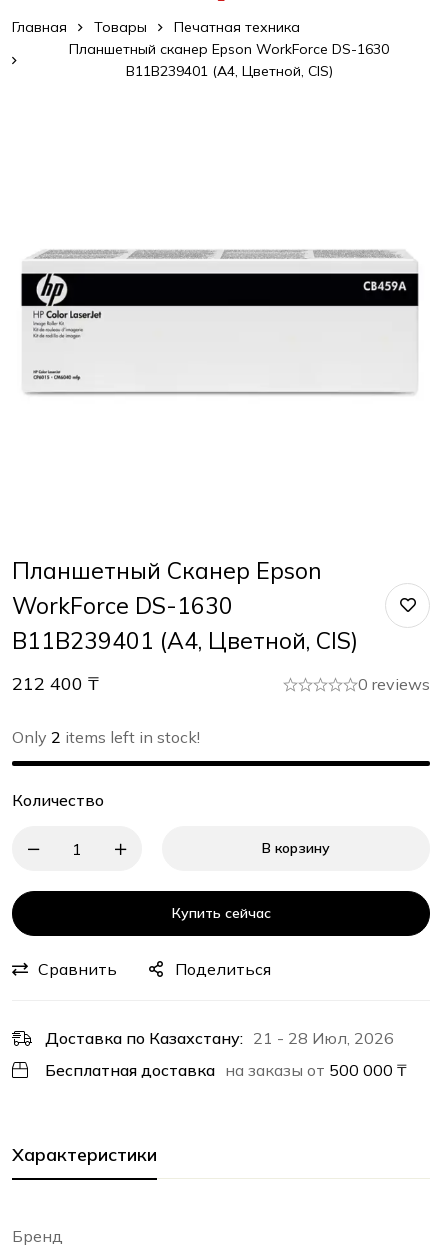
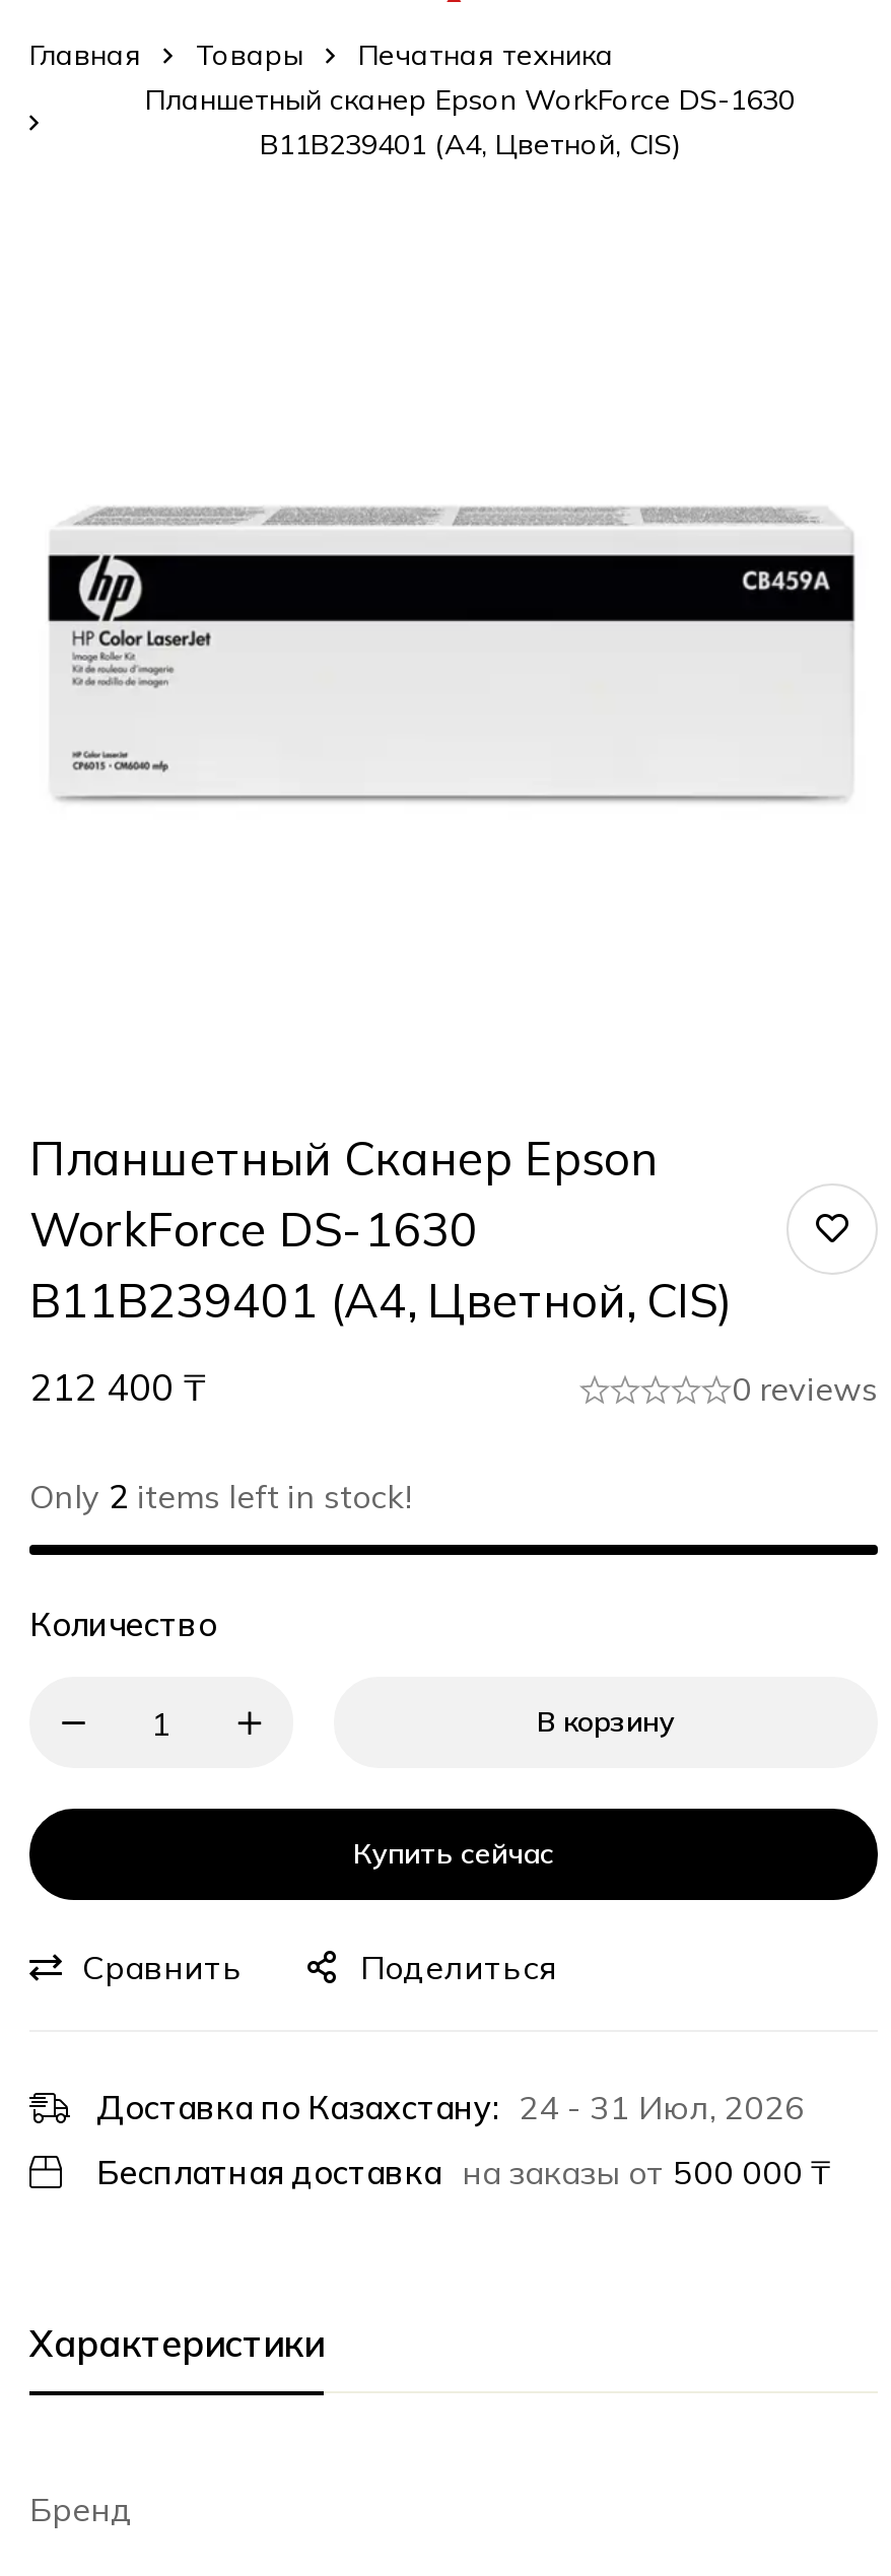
[45,1028,394,1048] Доставка по Казахстану: 21 - 28 Июл, 2026 -> [96,2087,805,2127] Доставка по Казахстану: 24 - 31 Июл, 2026

